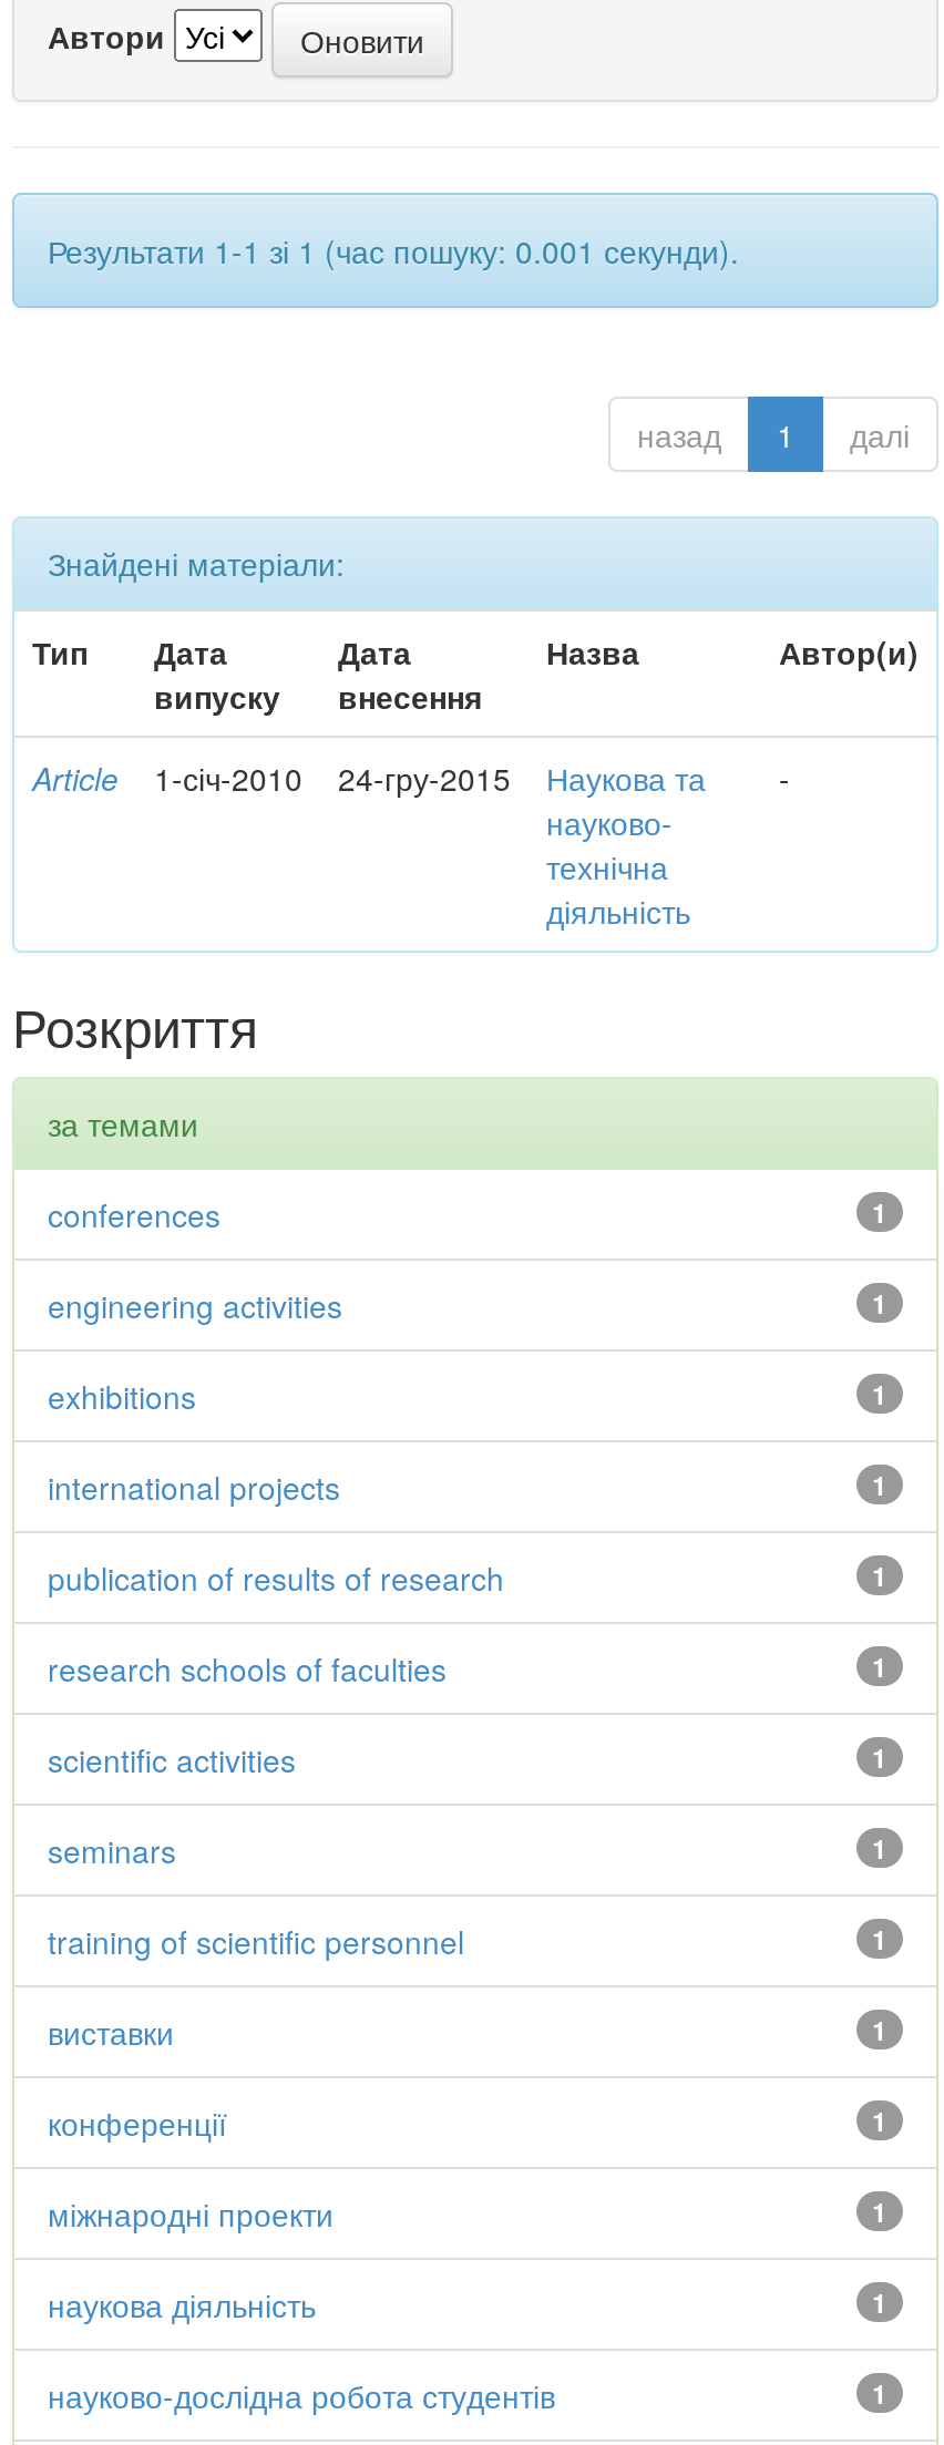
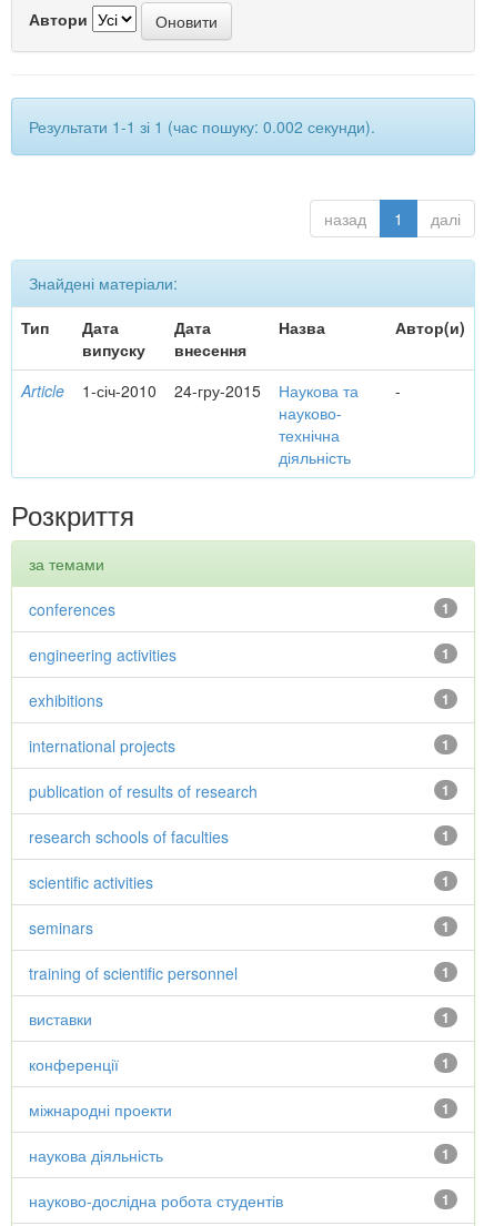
[48,228,739,273] Результати 1-1 зі 1 (час пошуку: 0.001 секунди). -> [29,115,375,138] Результати 1-1 зі 1 (час пошуку: 0.002 секунди).

